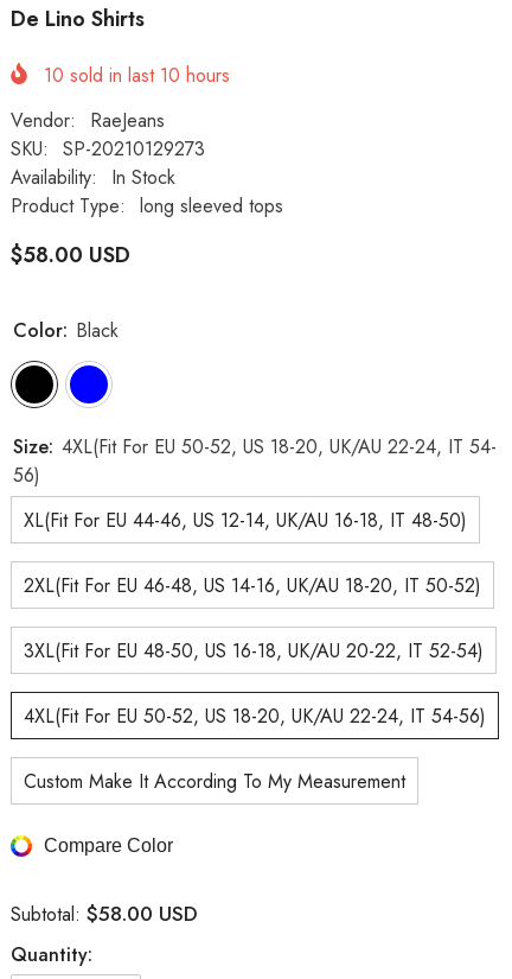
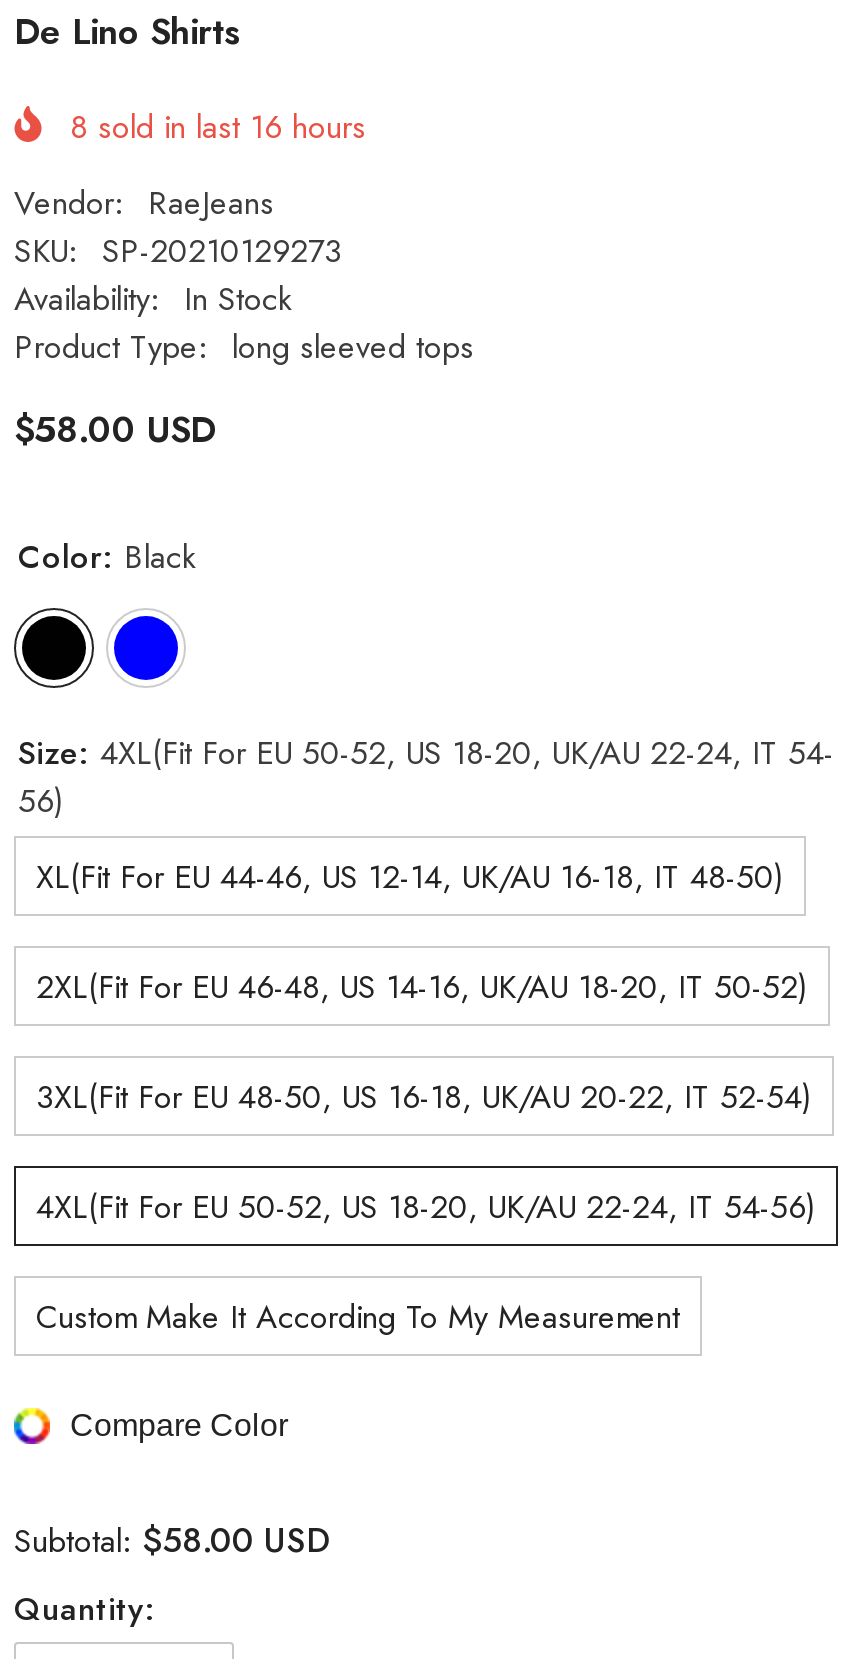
[44,62,230,89] 10 sold in last 10 hours -> [70,104,366,150] 8 sold in last 16 hours

